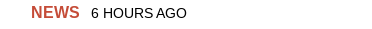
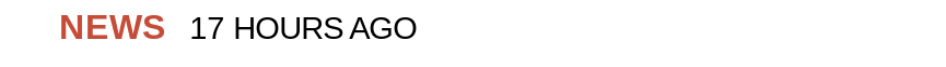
[31,4,187,21] NEWS 6 HOURS AGO -> [59,8,417,45] NEWS 17 HOURS AGO

